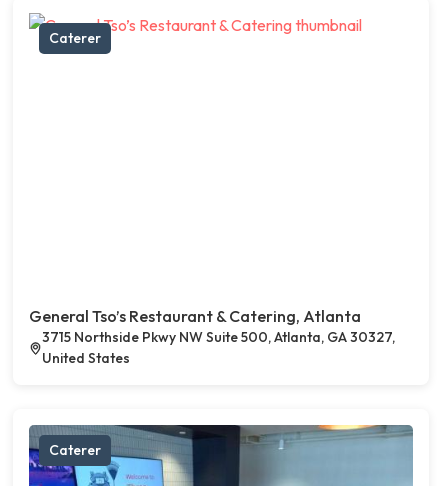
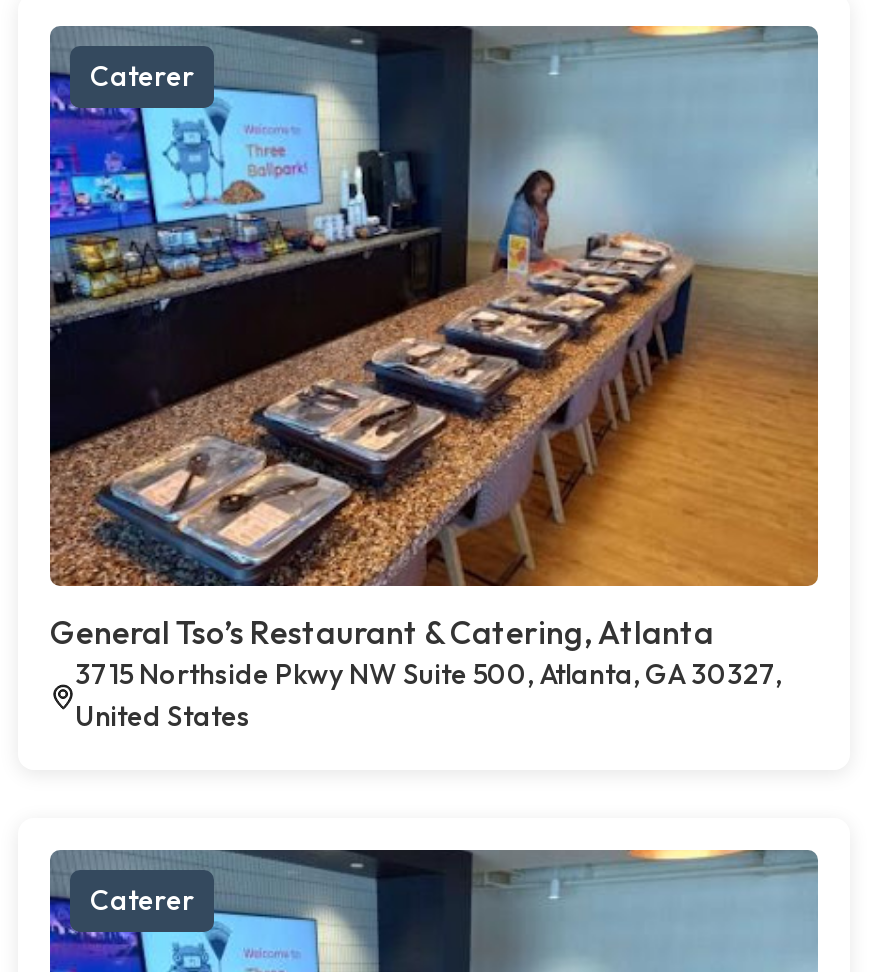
none -> [48,24,820,588] [image]

